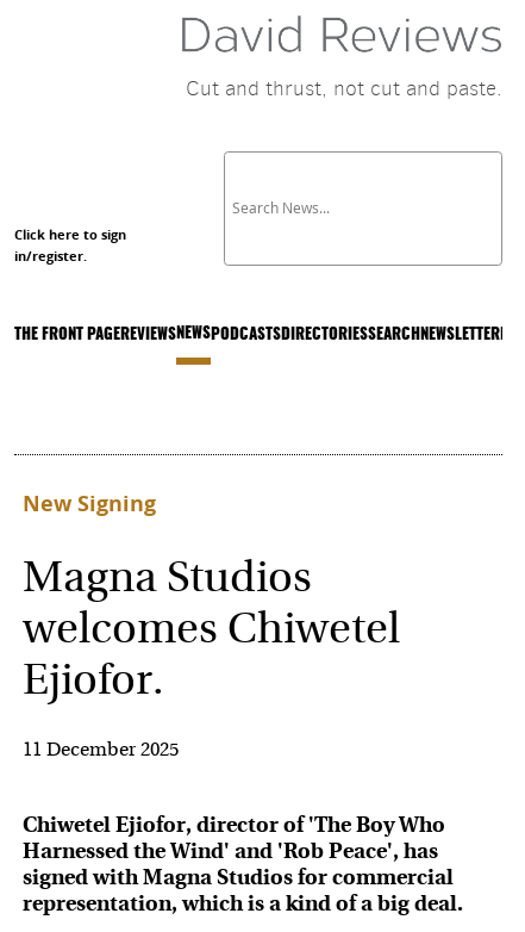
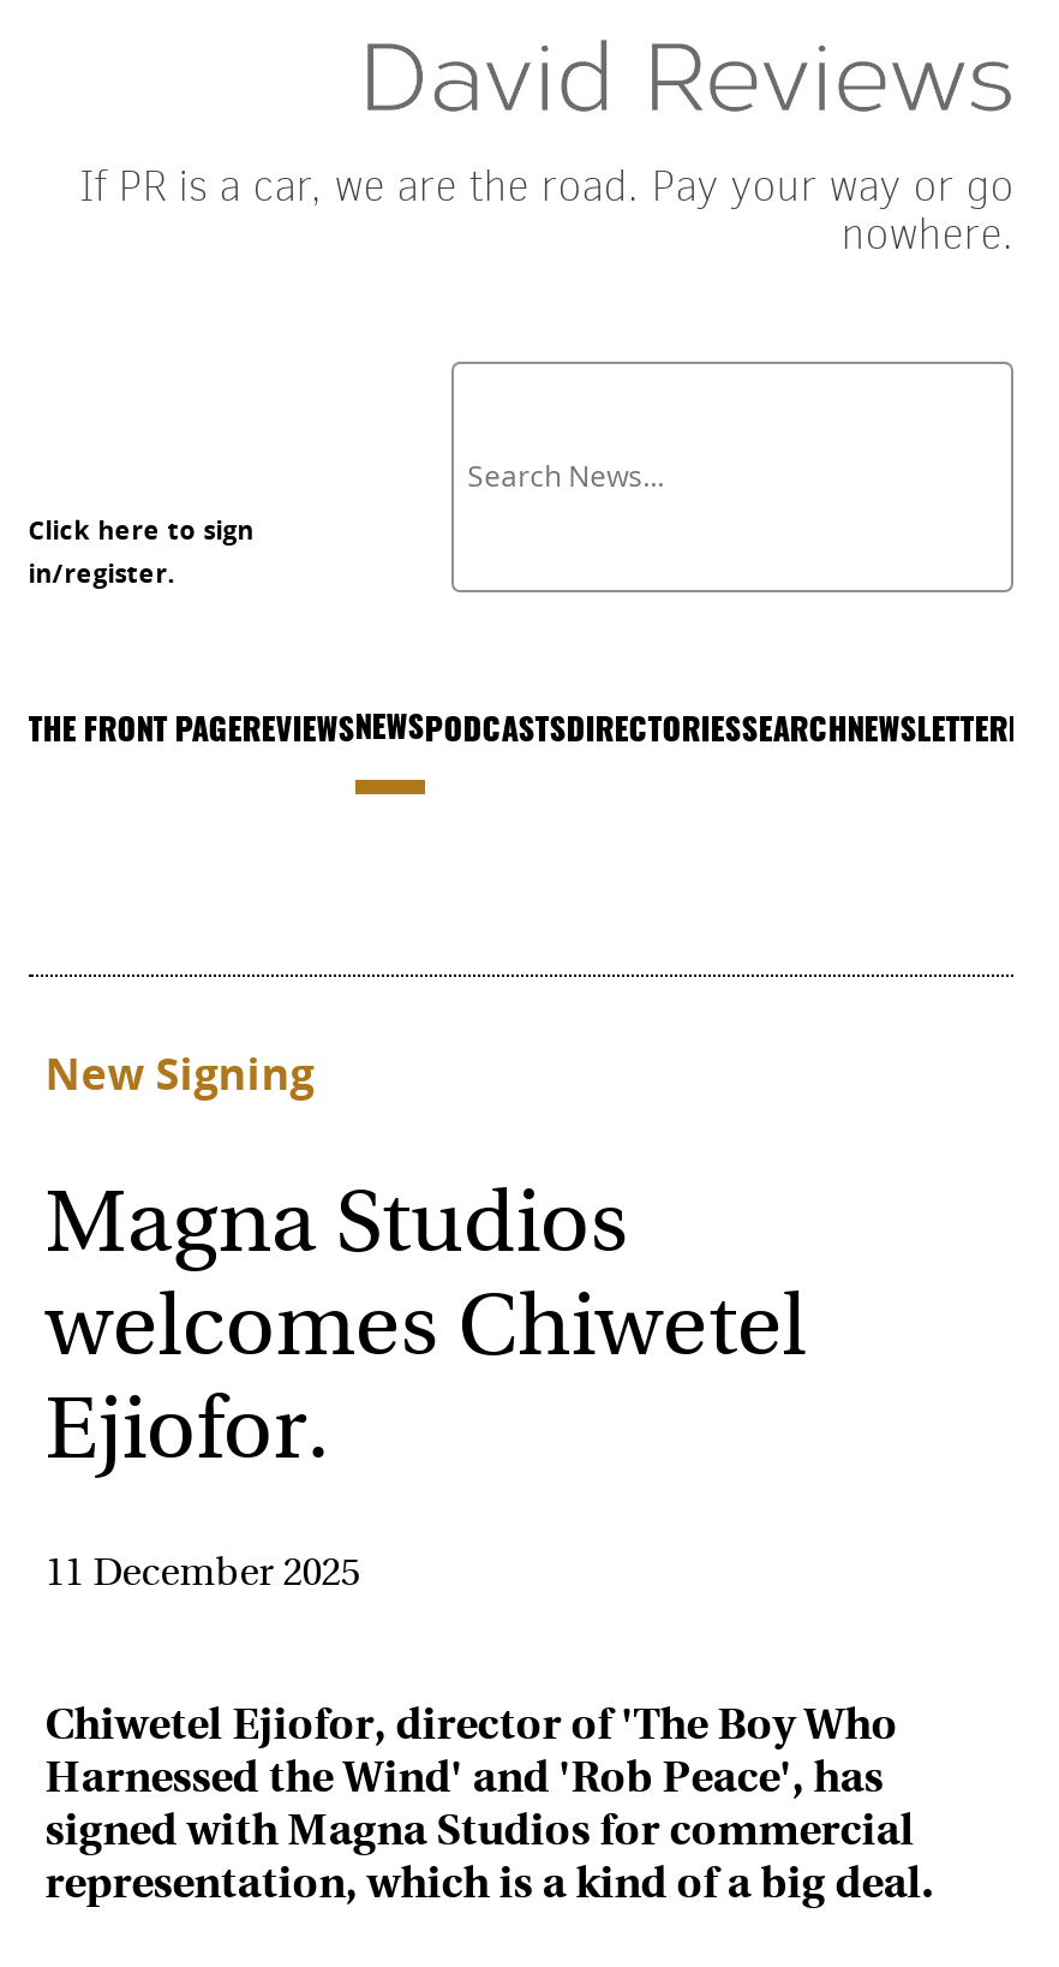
[186,74,503,103] Cut and thrust, not cut and paste. -> [80,156,1014,262] If PR is a car, we are the road. Pay your way or go | nowhere.

